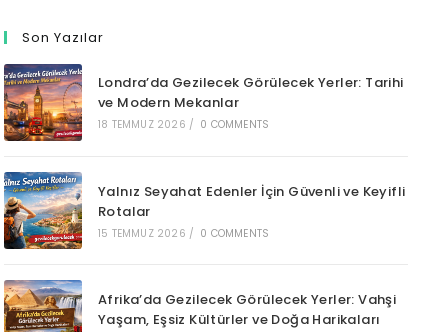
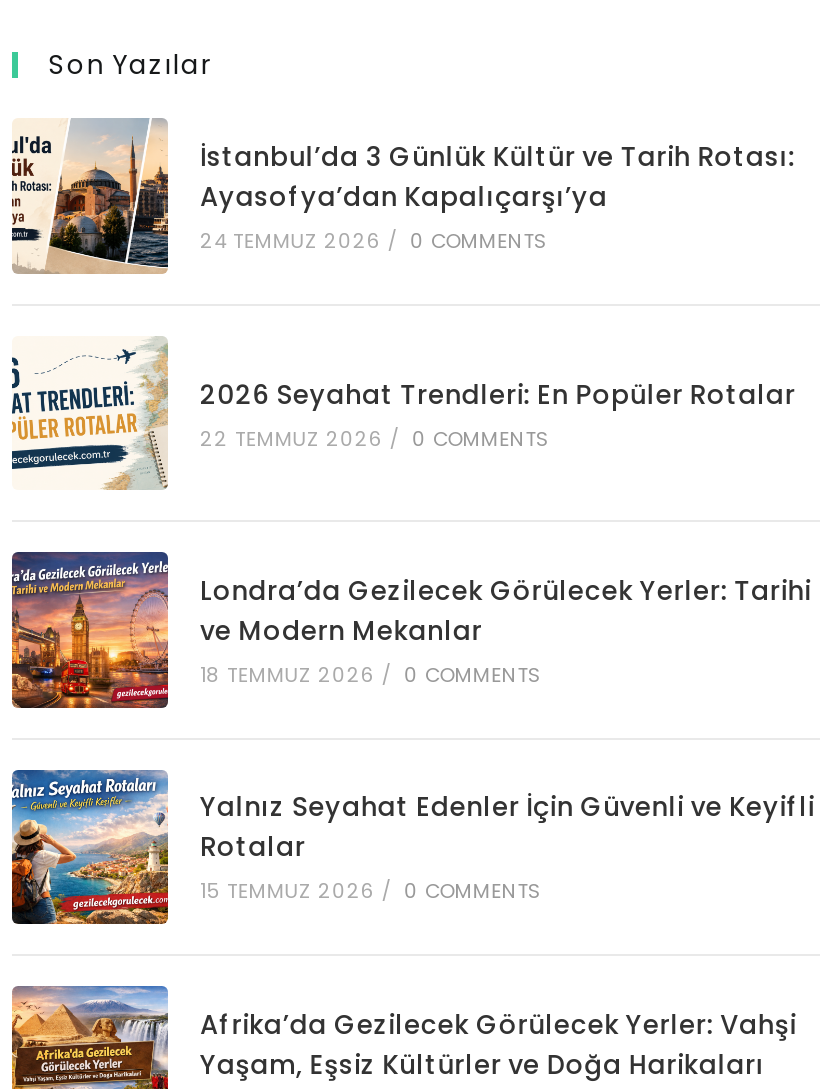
none -> [10,338,796,492] [image] | 2026 Seyahat Trendleri: En Popüler Rotalar | 22 TEMMUZ 2026 / 0 COMMENTS
none -> [12,120,795,276] [image] | İstanbul’da 3 Günlük Kültür ve Tarih Rotası: | Ayasofya’dan Kapalıçarşı’ya | 24 TEMMUZ 2026 / 0 COMMENTS

